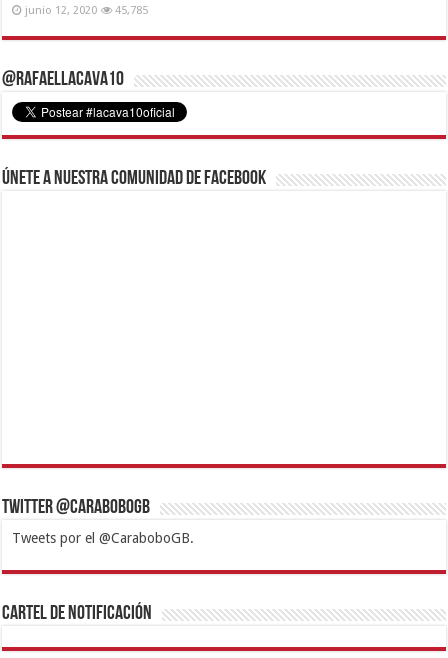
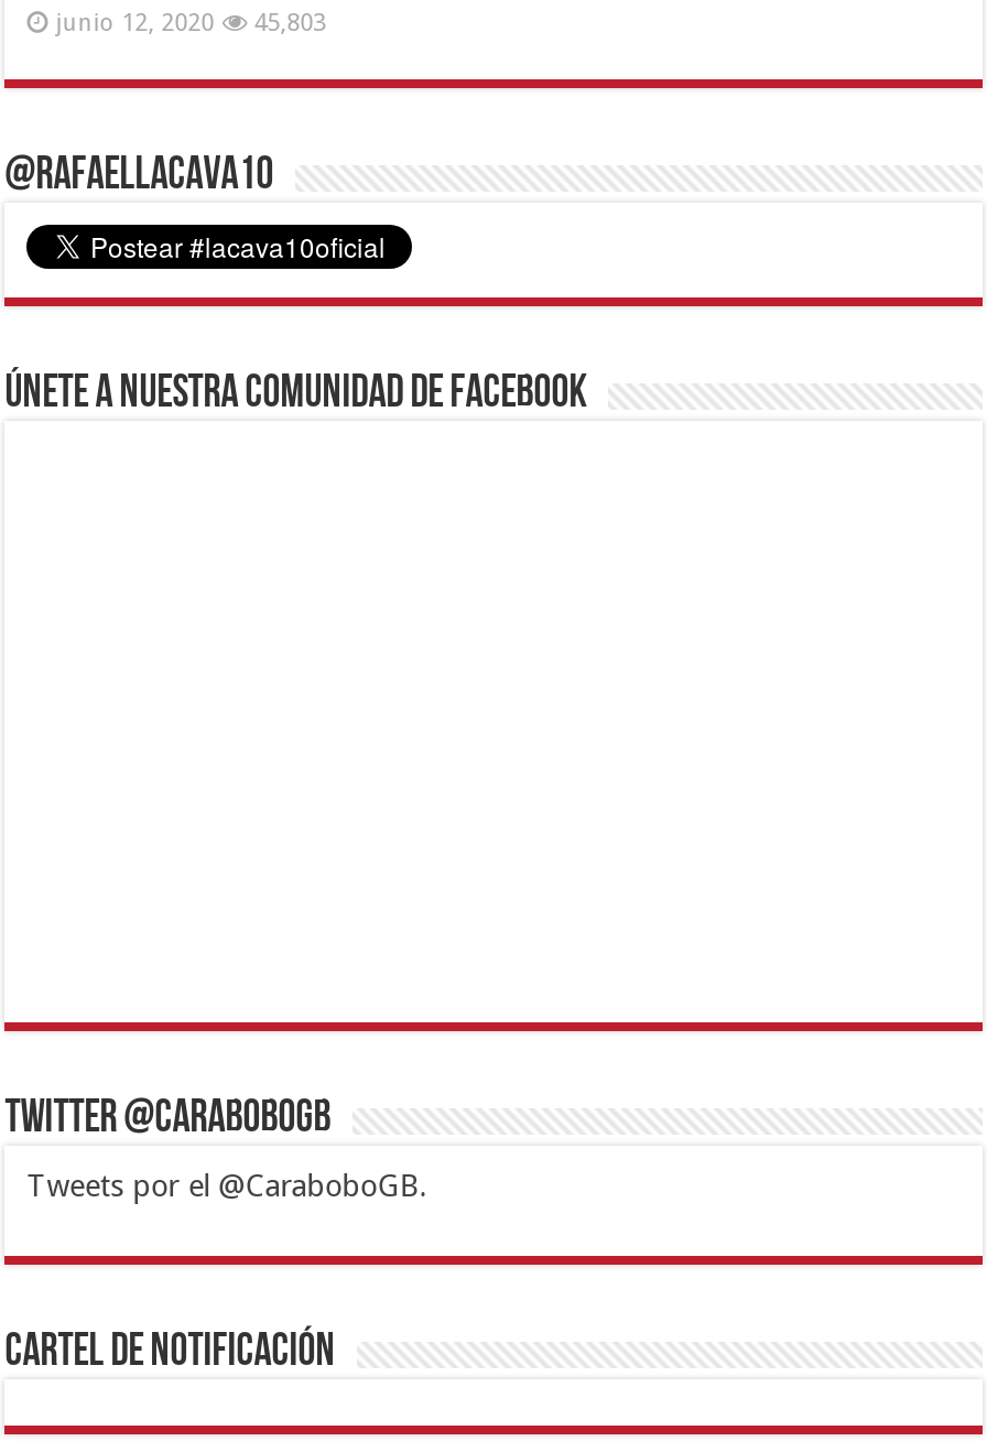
[25,4,148,17] junio 12, 2020 45,785 -> [56,8,327,37] junio 12, 2020 45,803

